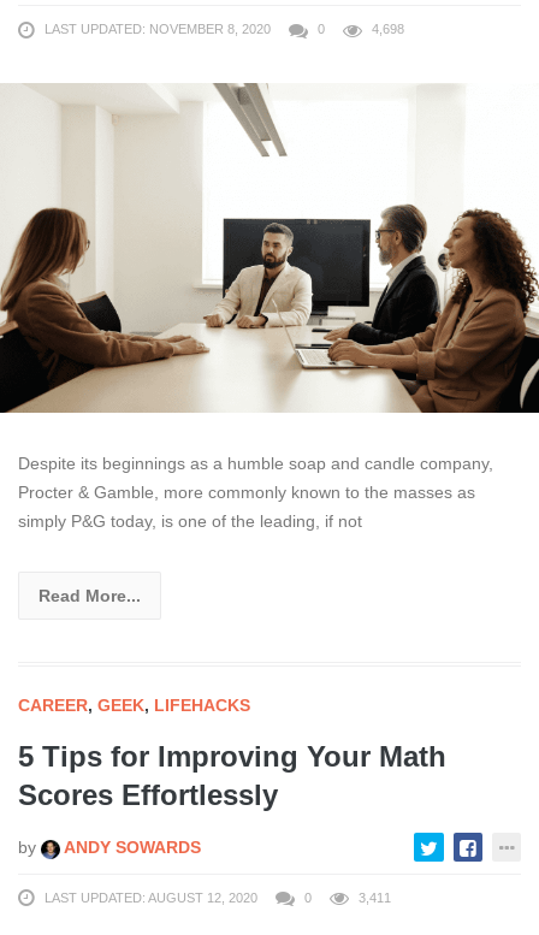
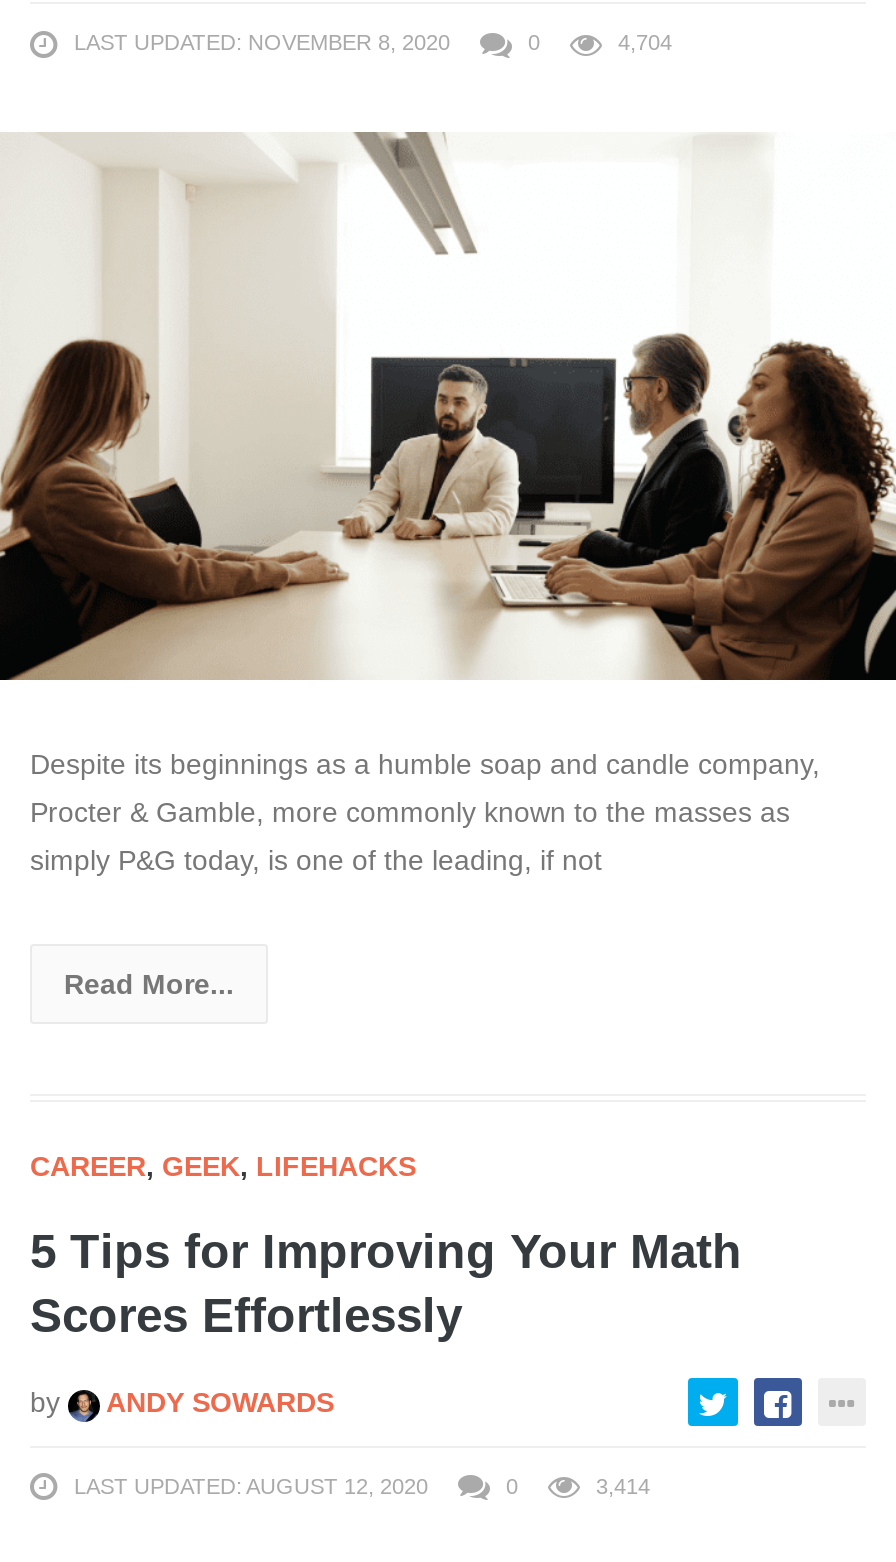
[368,22,404,37] 4,698 -> [612,31,672,55] 4,704
[355,891,391,905] 3,411 -> [590,1475,650,1499] 3,414

